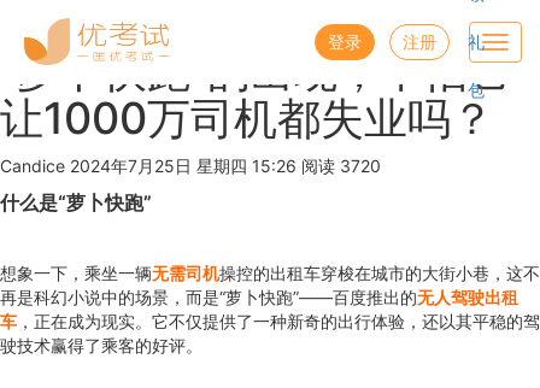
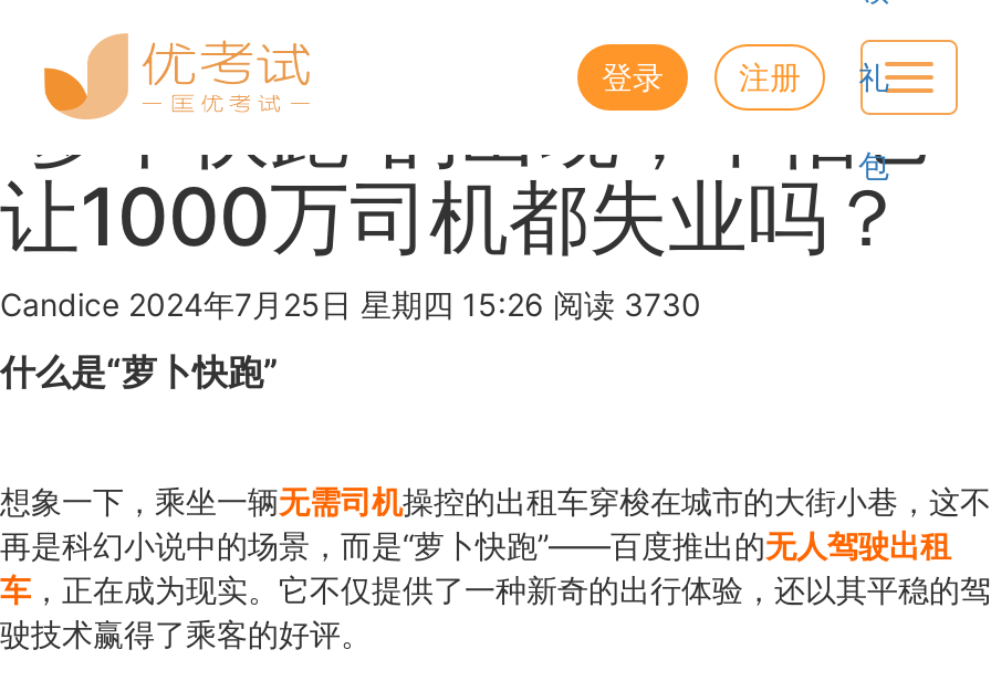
[0,155,381,176] Candice 2024年7月25日 星期四 15:26 阅读 3720 -> [0,285,701,323] Candice 2024年7月25日 星期四 15:26 阅读 3730

